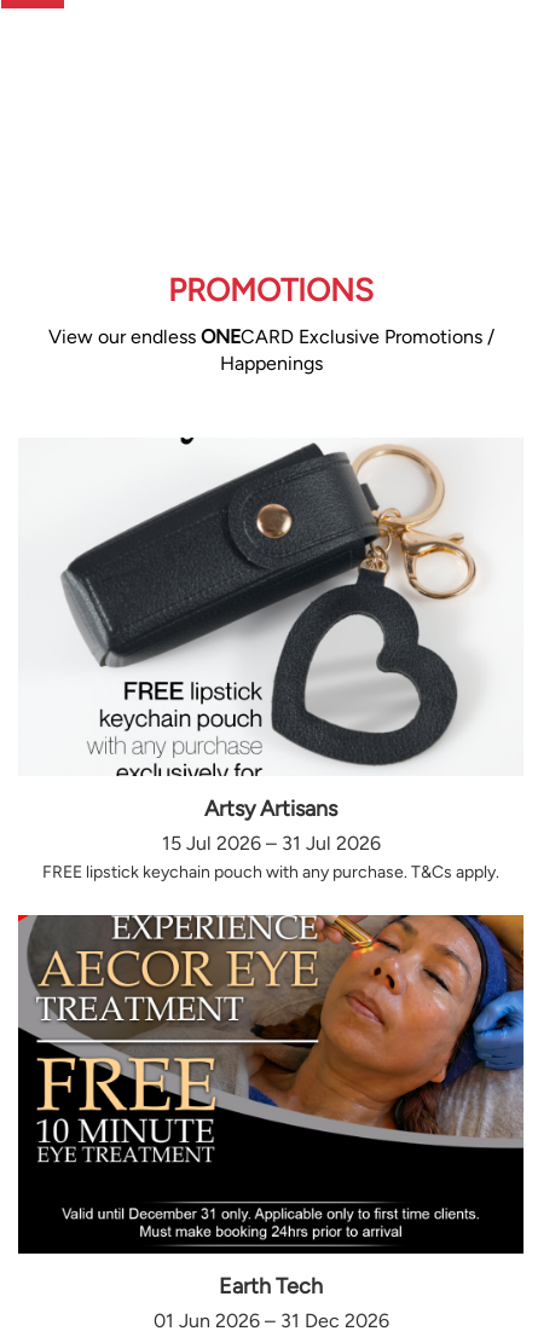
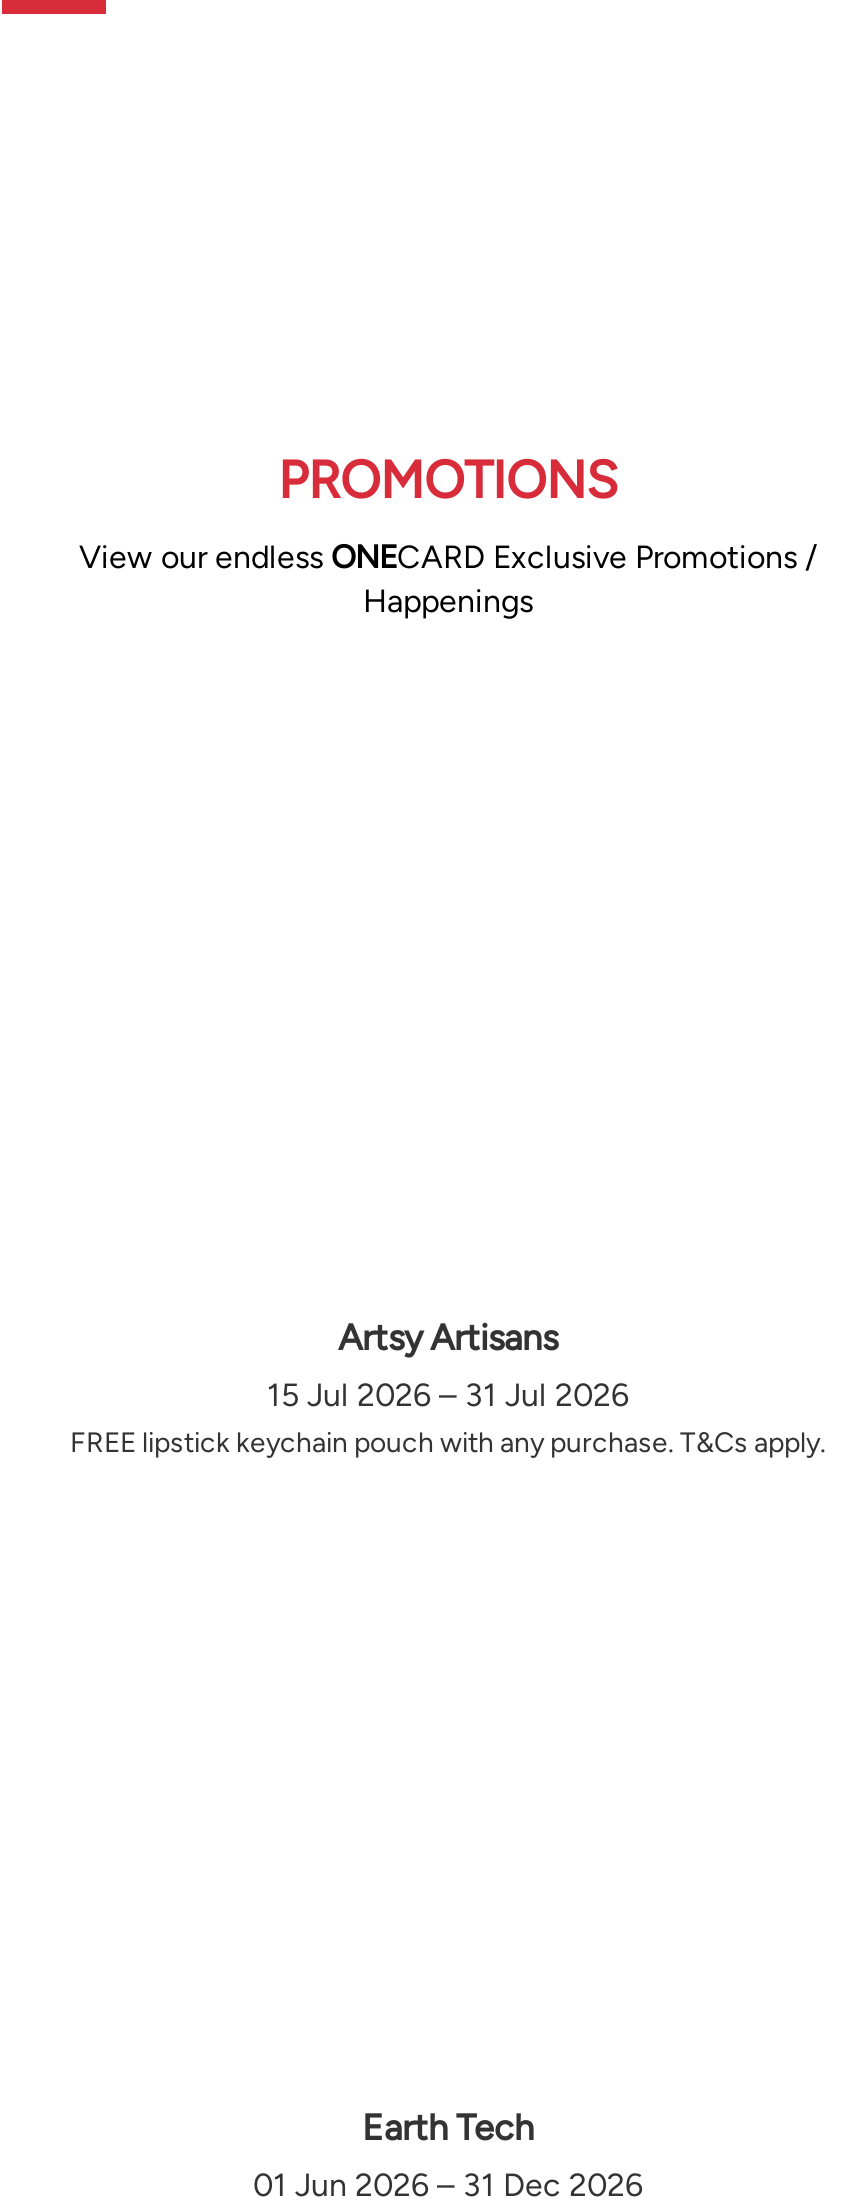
[59,436,481,777] [image] -> none
[17,914,525,1255] [image] -> none

